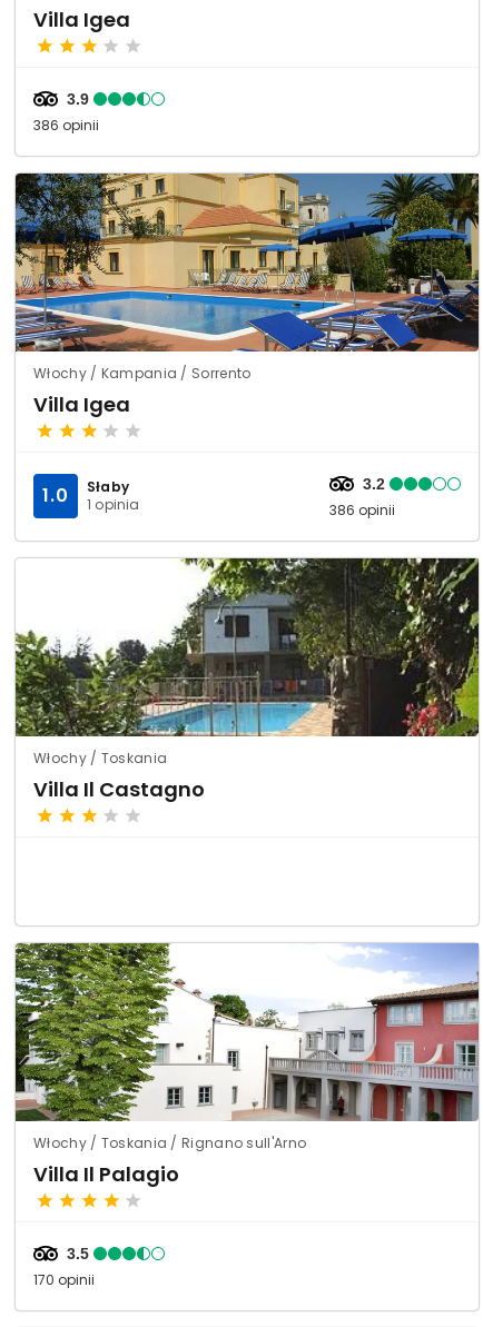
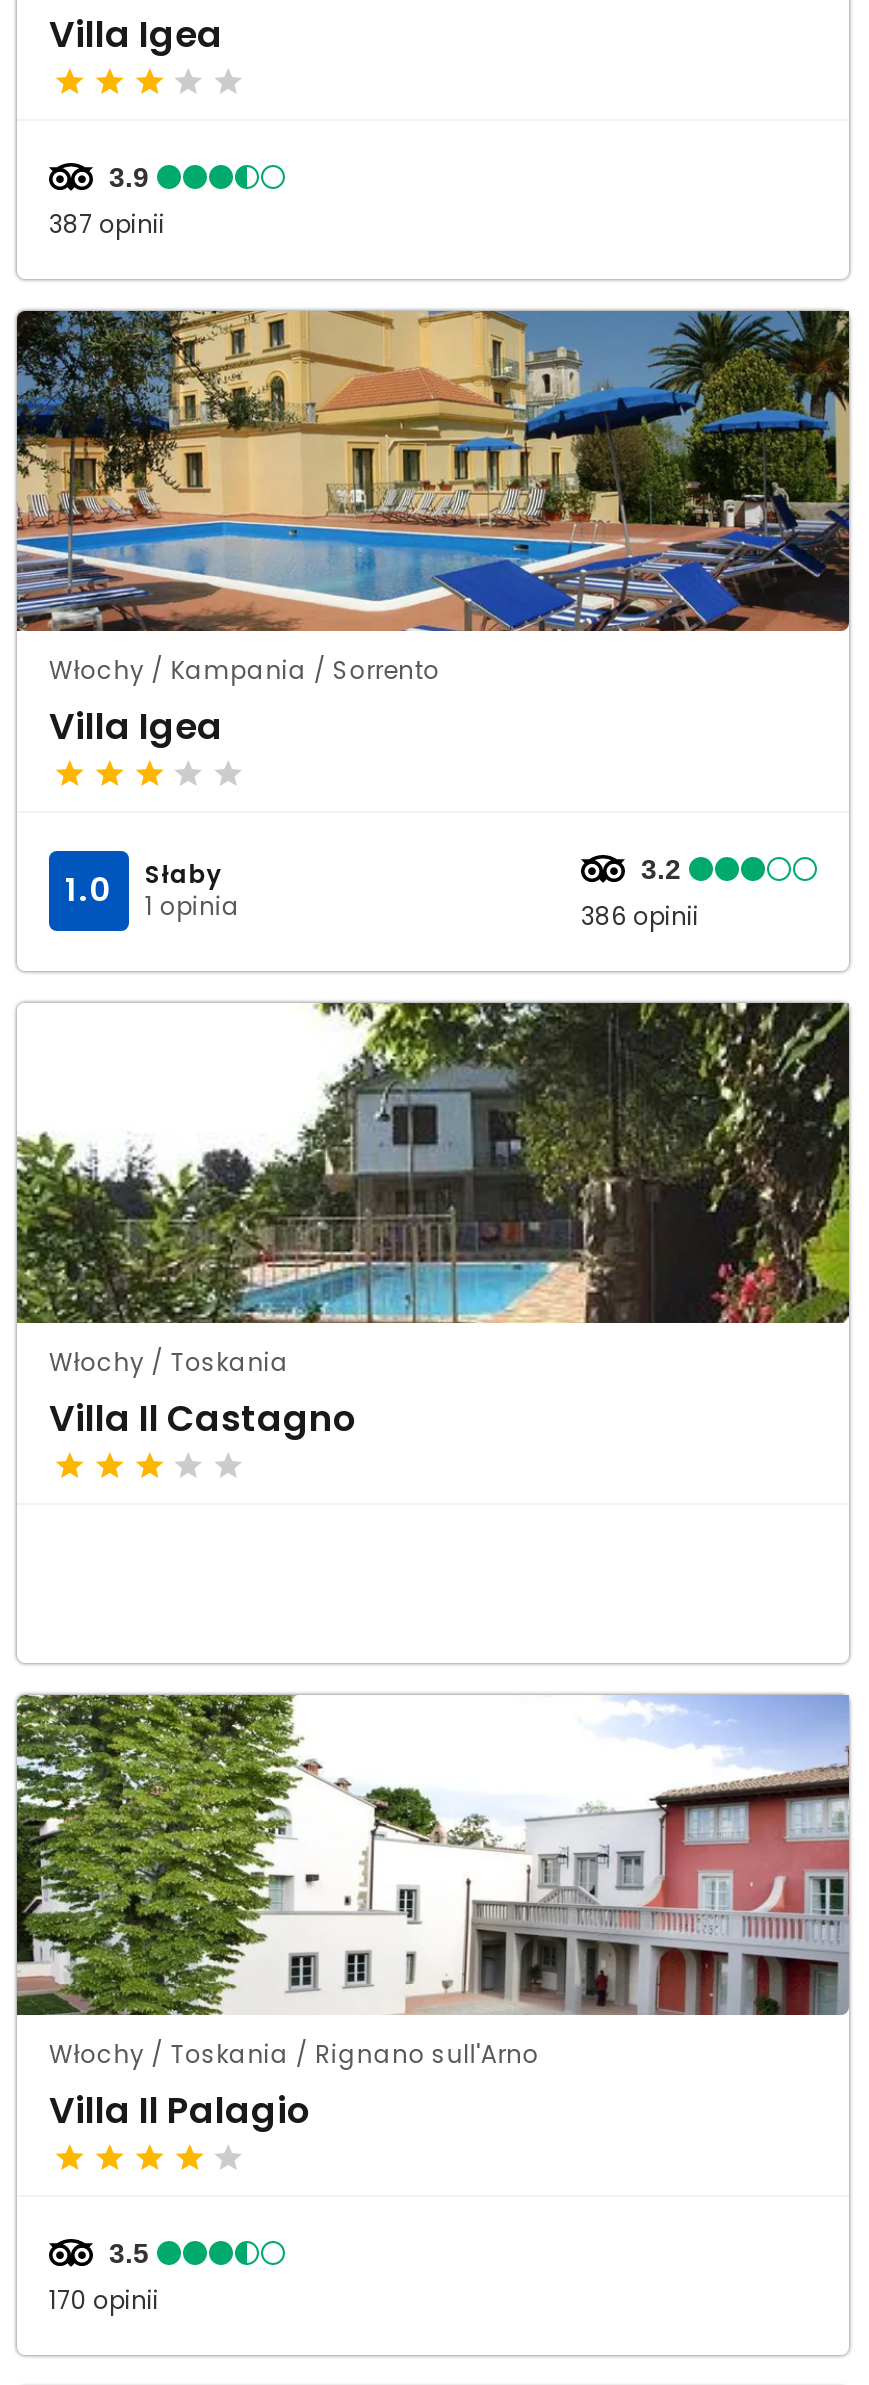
[33,116,99,135] 386 opinii -> [49,207,165,241] 387 opinii

